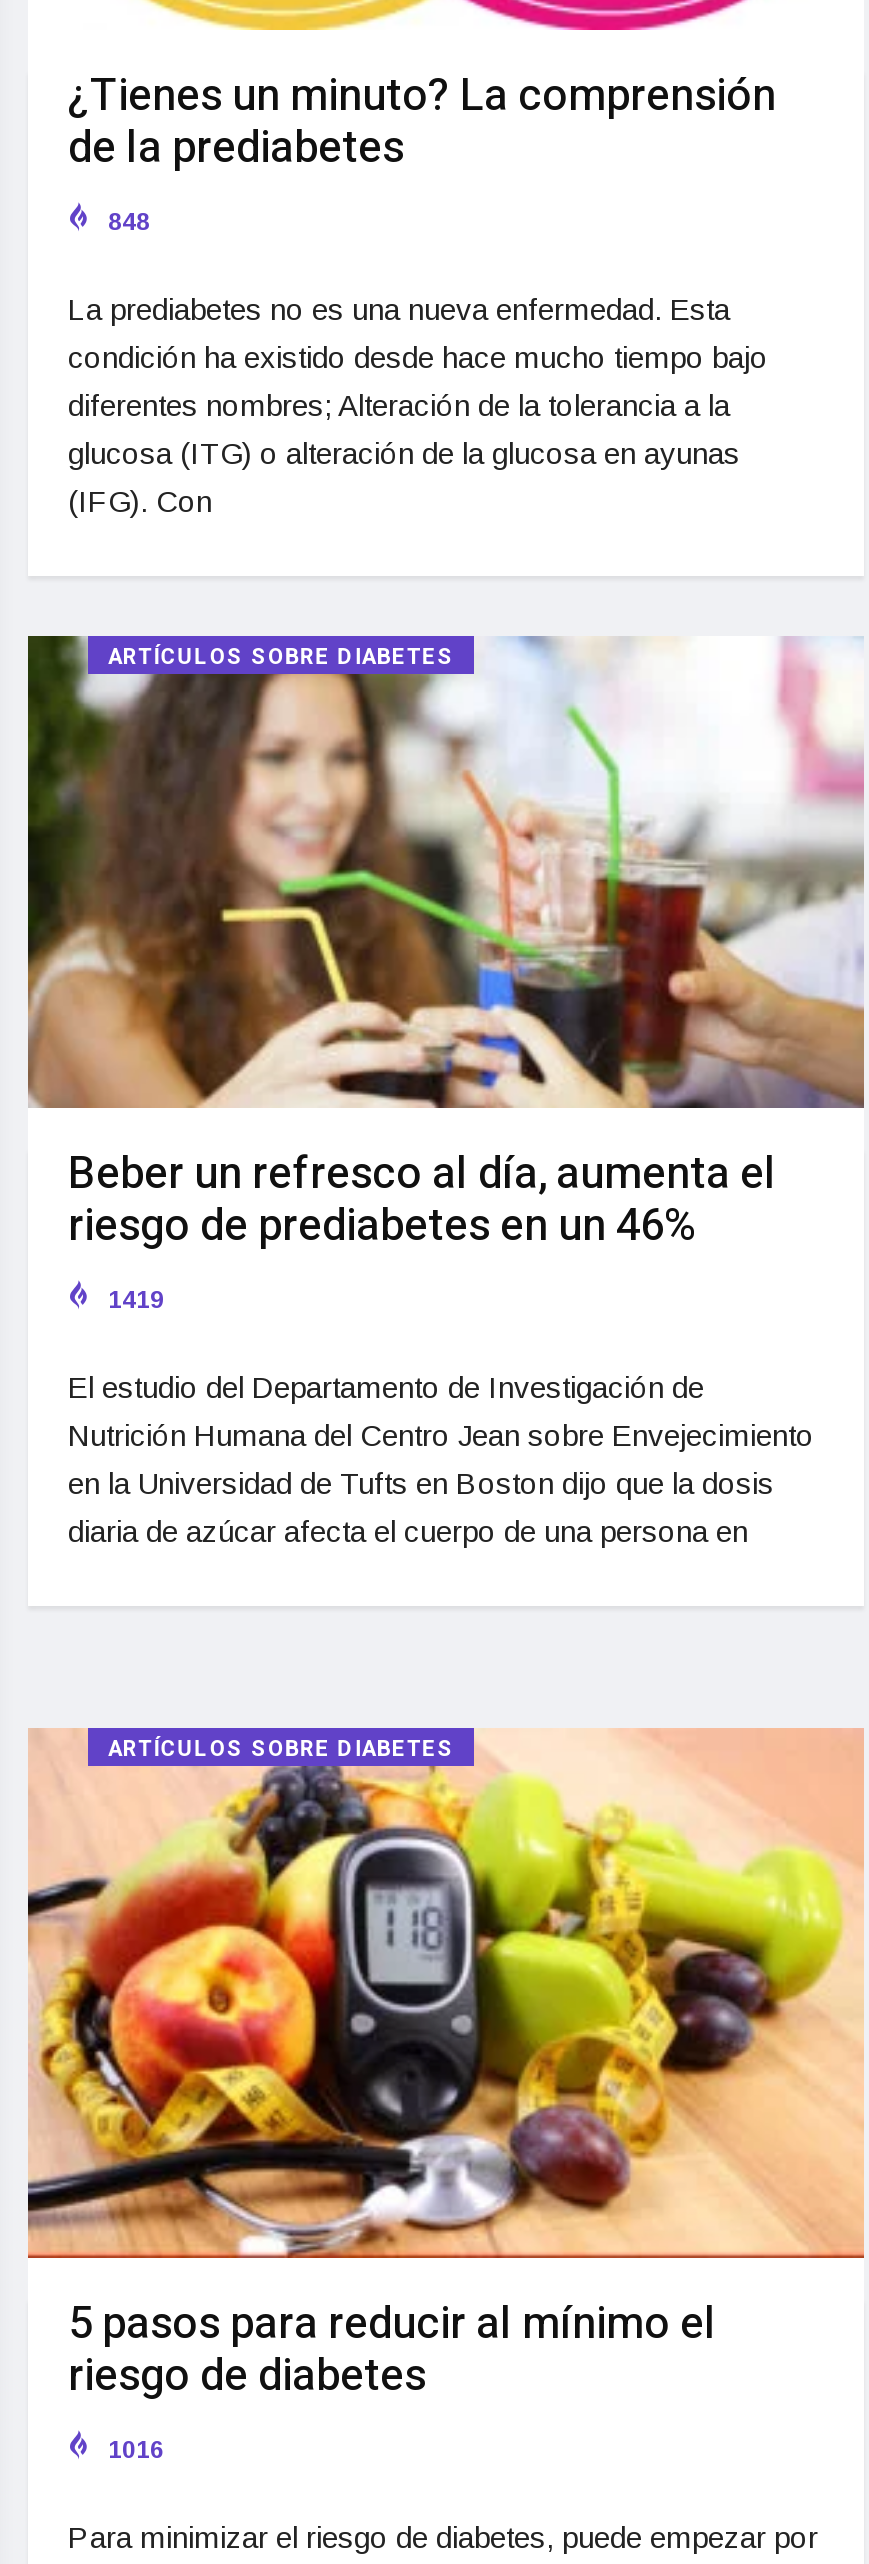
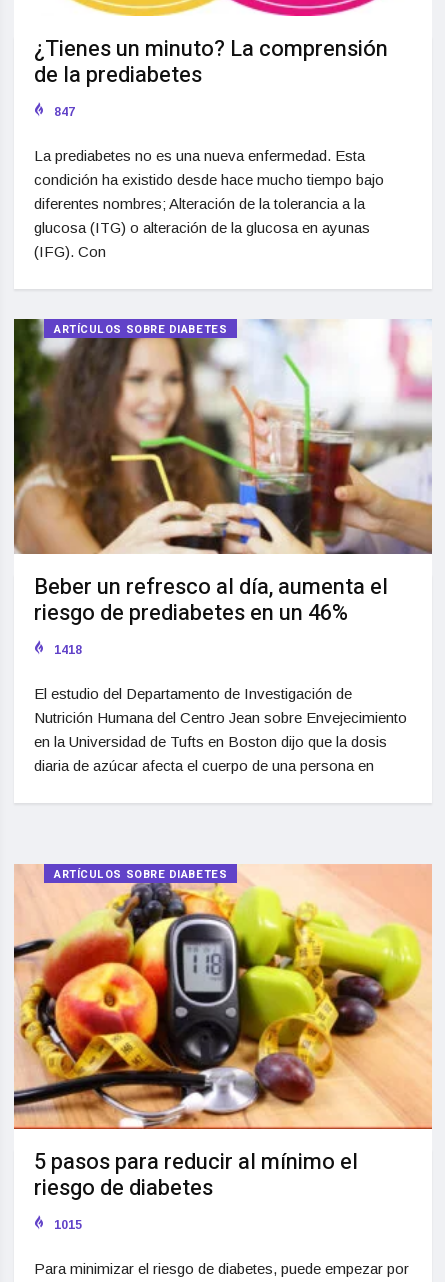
[102,209,150,237] 848 -> [51,104,75,118] 847
[102,1286,164,1314] 1419 -> [51,643,82,657] 1418
[102,2435,164,2463] 1016 -> [51,1218,82,1232] 1015

